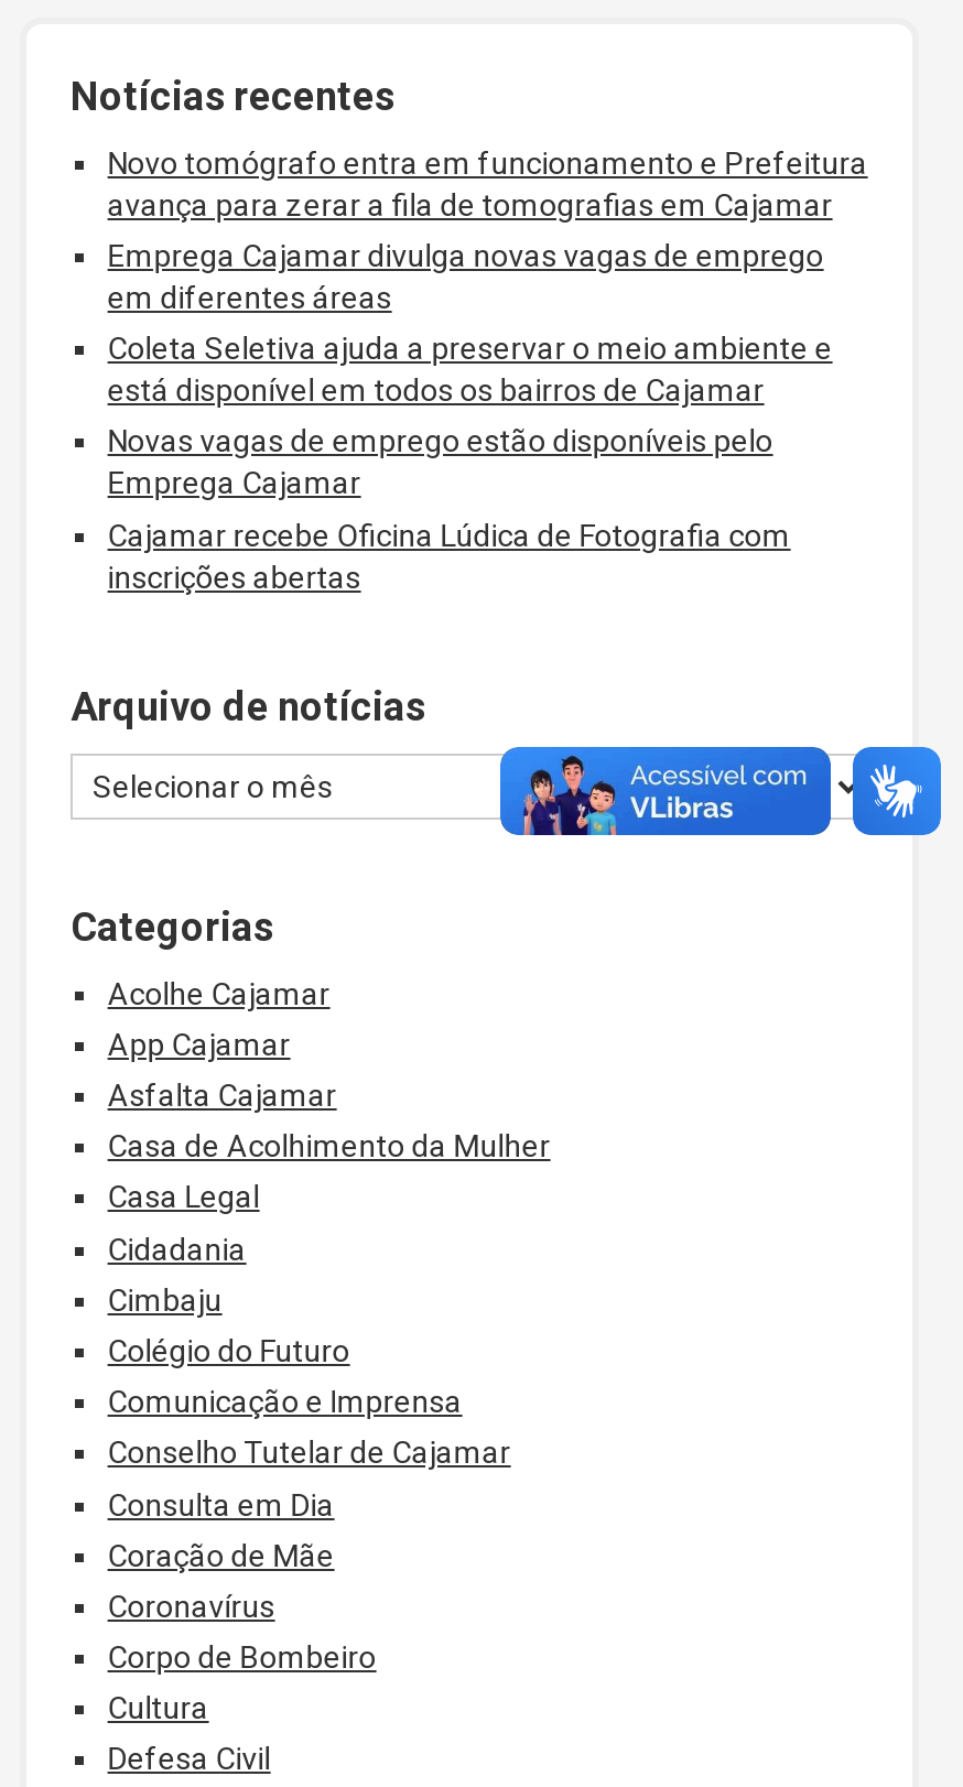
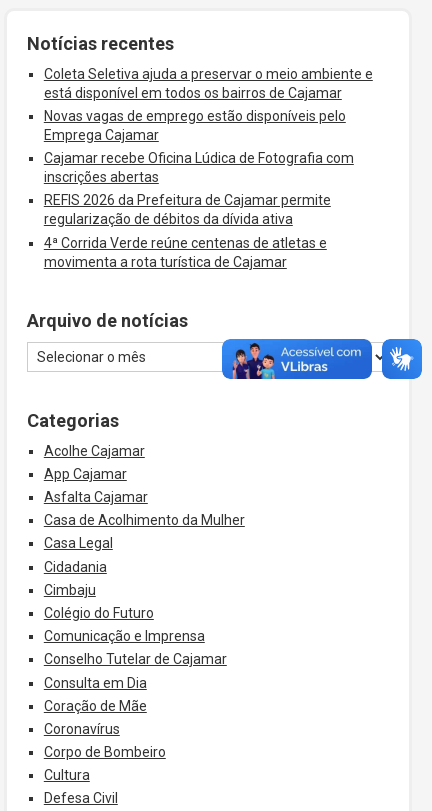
[108,145,868,315] Novo tomógrafo entra em funcionamento e Prefeitura | avança para zerar a fila de tomografias em Cajamar | Emprega Cajamar divulga novas vagas de emprego | em diferentes áreas -> none
moved [108,331,833,594] -> [44,66,373,185]: Coleta Seletiva ajuda a preservar o meio ambiente e | está disponível em todos os bairros de Cajamar | Novas vagas de emprego estão disponíveis pelo | Emprega Cajamar | Cajamar recebe Oficina Lúdica de Fotografia com | inscrições abertas
none -> [44,192,331,270] REFIS 2026 da Prefeitura de Cajamar permite | regularização de débitos da dívida ativa | 4ª Corrida Verde reúne centenas de atletas e | movimenta a rota turística de Cajamar

